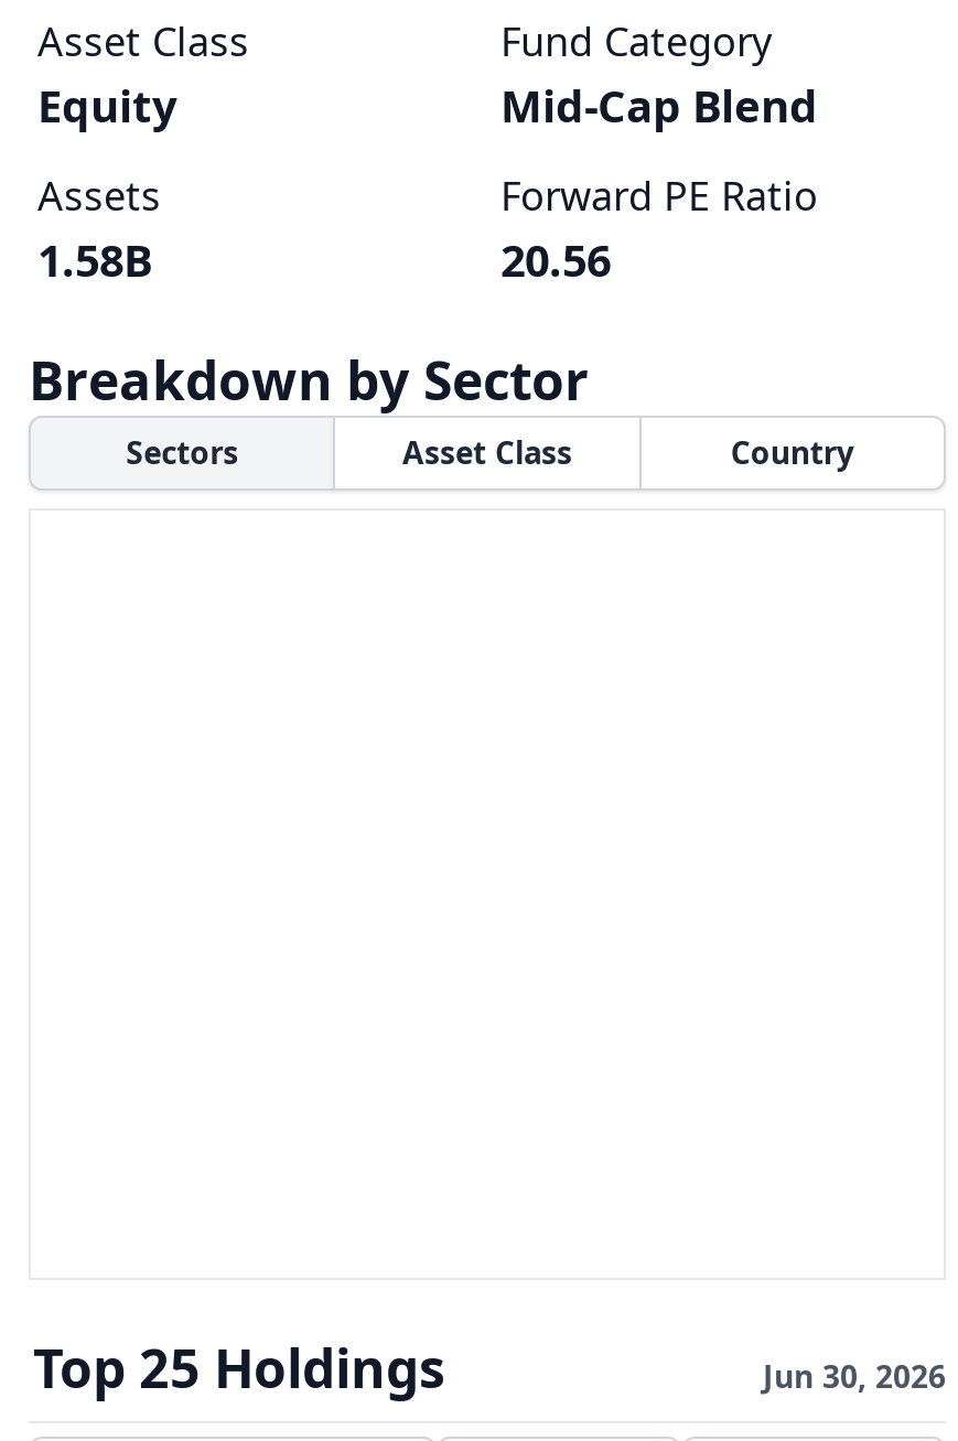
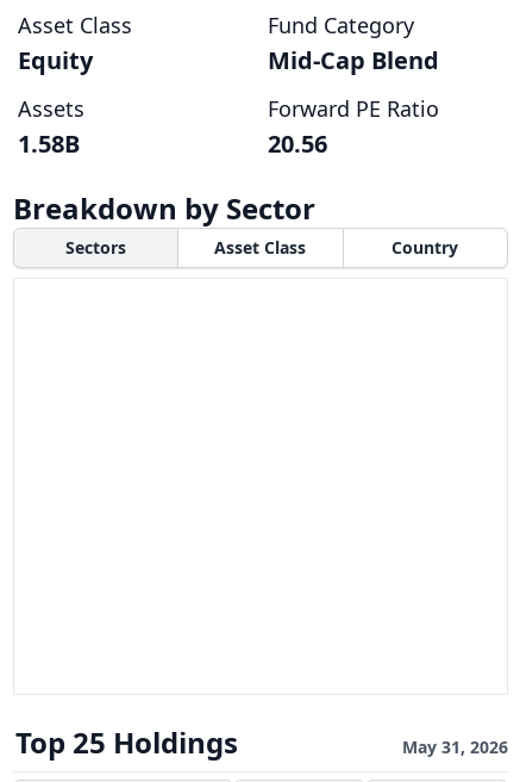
[763,1355,946,1397] Jun 30, 2026 -> [402,736,508,758] May 31, 2026

